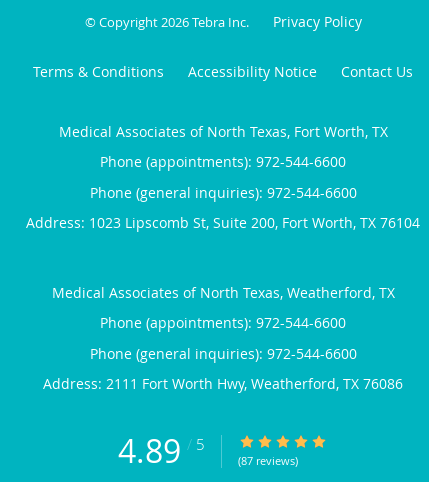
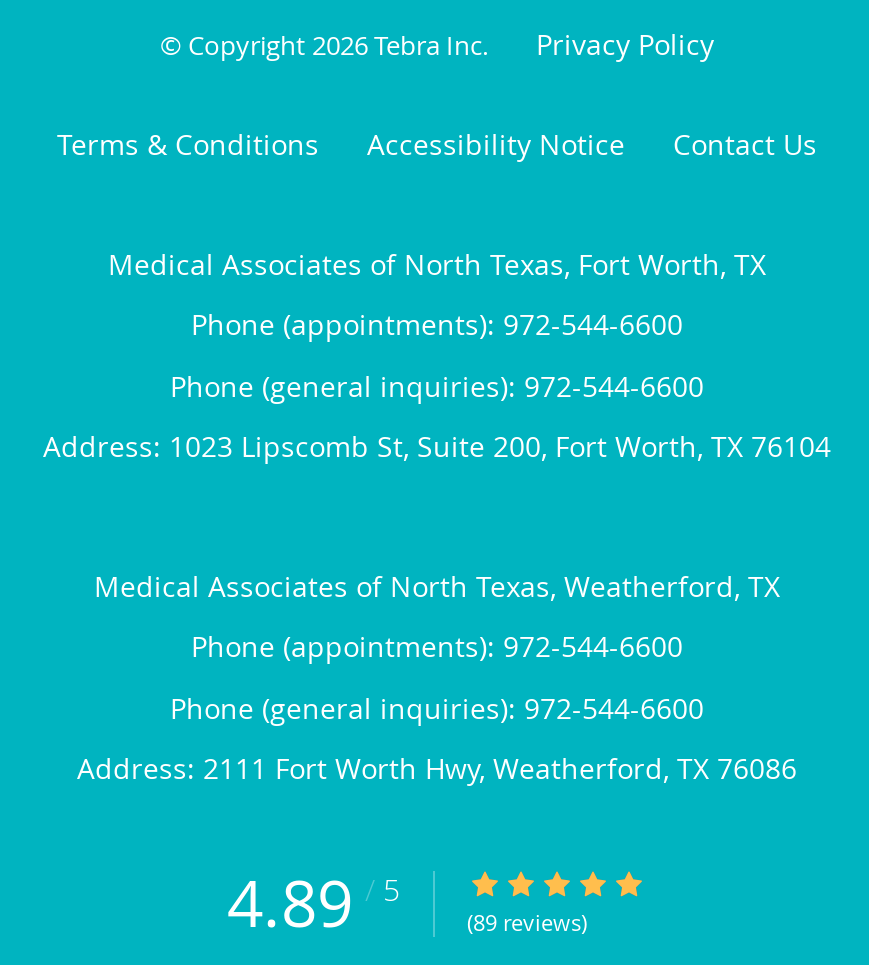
[238,453,298,468] (87 reviews) -> [467,907,587,937] (89 reviews)

